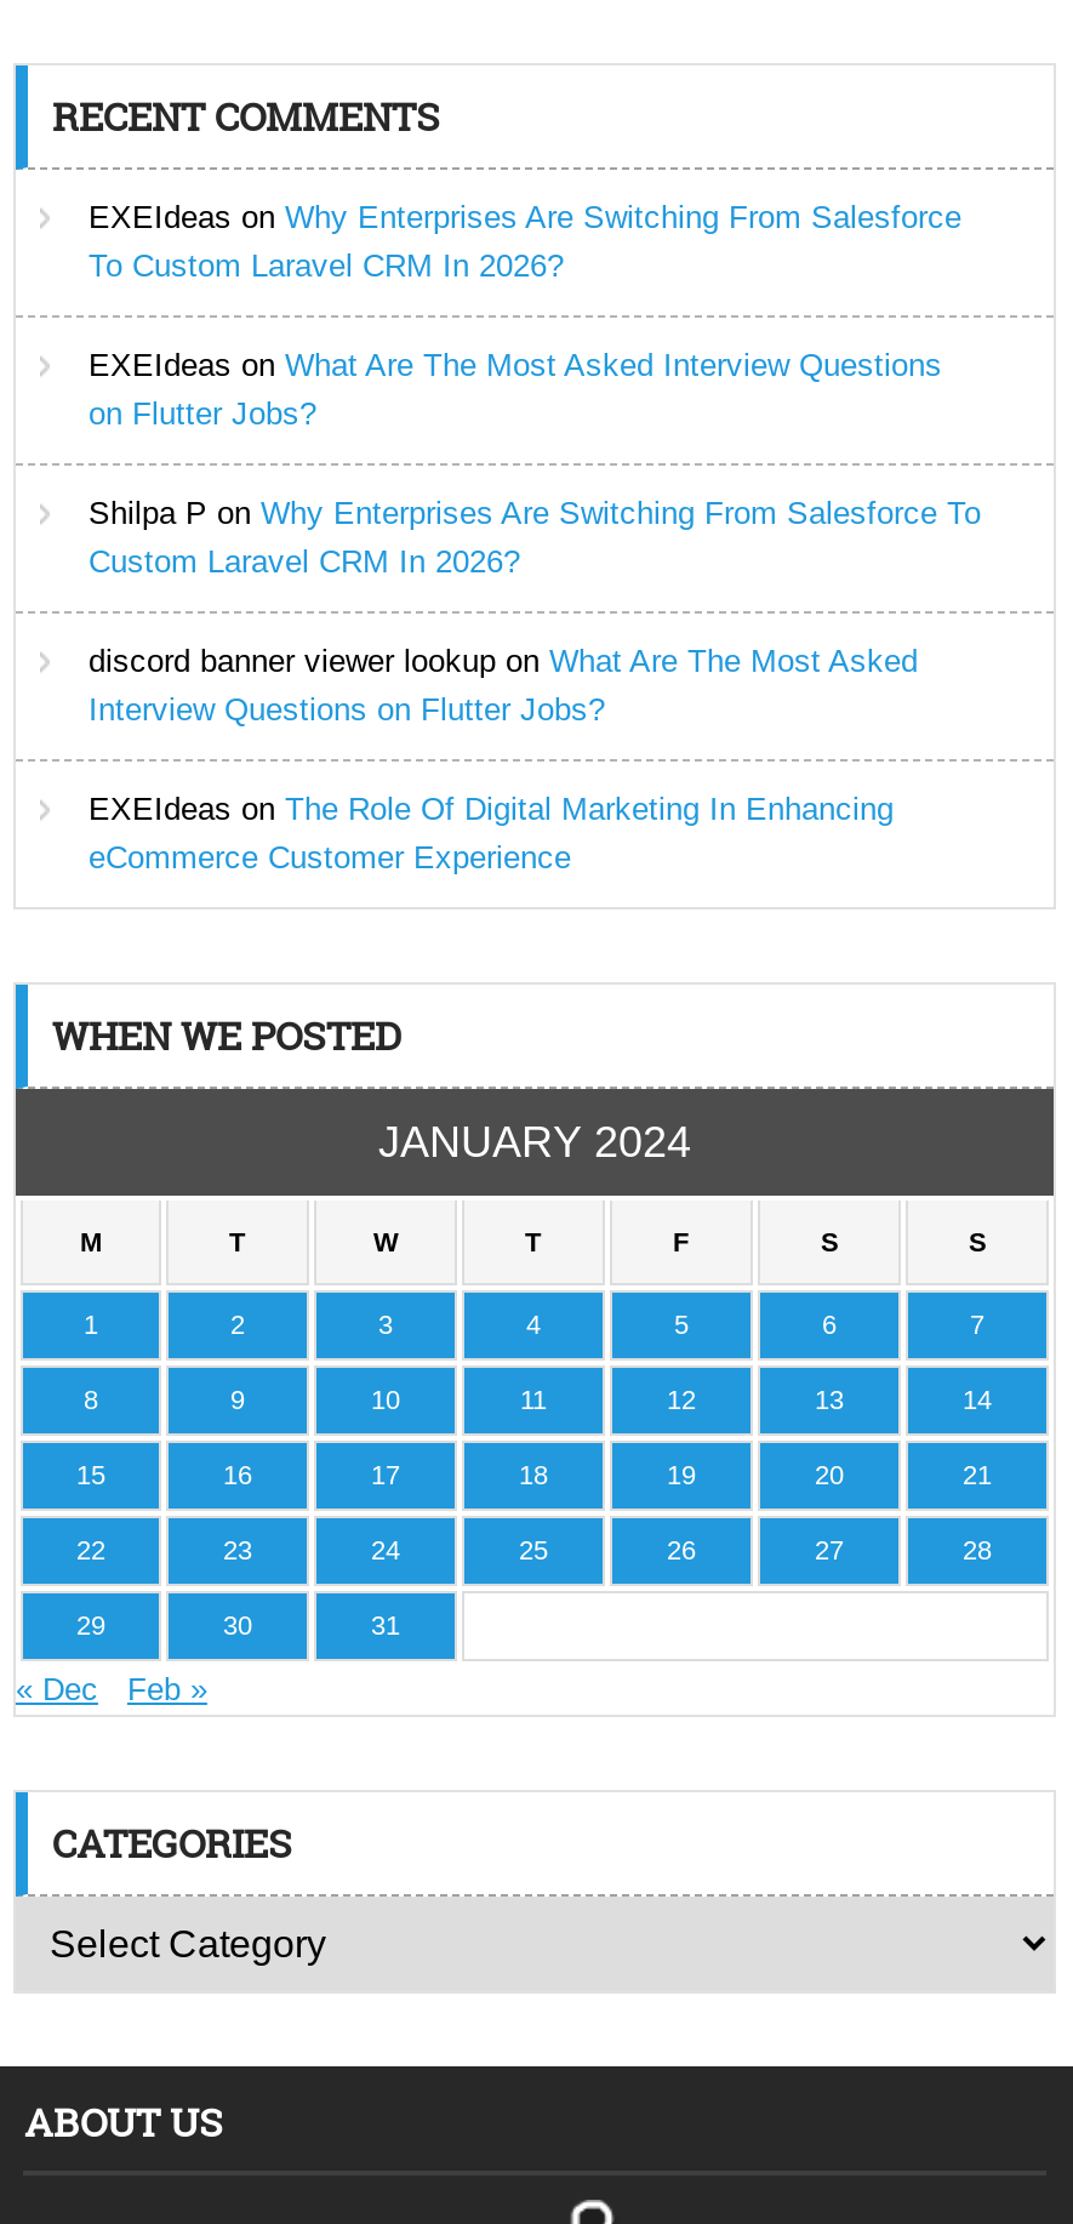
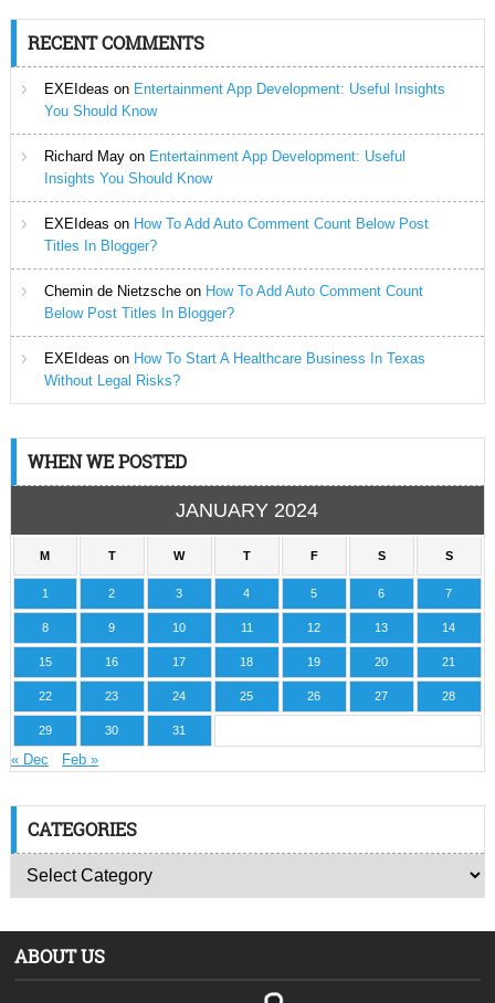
[89,199,961,284] EXEIdeas on Why Enterprises Are Switching From Salesforce | To Custom Laravel CRM In 2026? -> [44,81,445,119] EXEIdeas on Entertainment App Development: Useful Insights | You Should Know
[89,347,942,432] EXEIdeas on What Are The Most Asked Interview Questions | on Flutter Jobs? -> [44,148,406,187] Richard May on Entertainment App Development: Useful | Insights You Should Know
[89,495,981,580] Shilpa P on Why Enterprises Are Switching From Salesforce To | Custom Laravel CRM In 2026? -> [44,215,429,254] EXEIdeas on How To Add Auto Comment Count Below Post | Titles In Blogger?
[89,643,918,728] discord banner viewer lookup on What Are The Most Asked | Interview Questions on Flutter Jobs? -> [44,283,423,321] Chemin de Nietzsche on How To Add Auto Comment Count | Below Post Titles In Blogger?
[89,791,894,876] EXEIdeas on The Role Of Digital Marketing In Enhancing | eCommerce Customer Experience -> [44,350,425,389] EXEIdeas on How To Start A Healthcare Business In Texas | Without Legal Risks?

